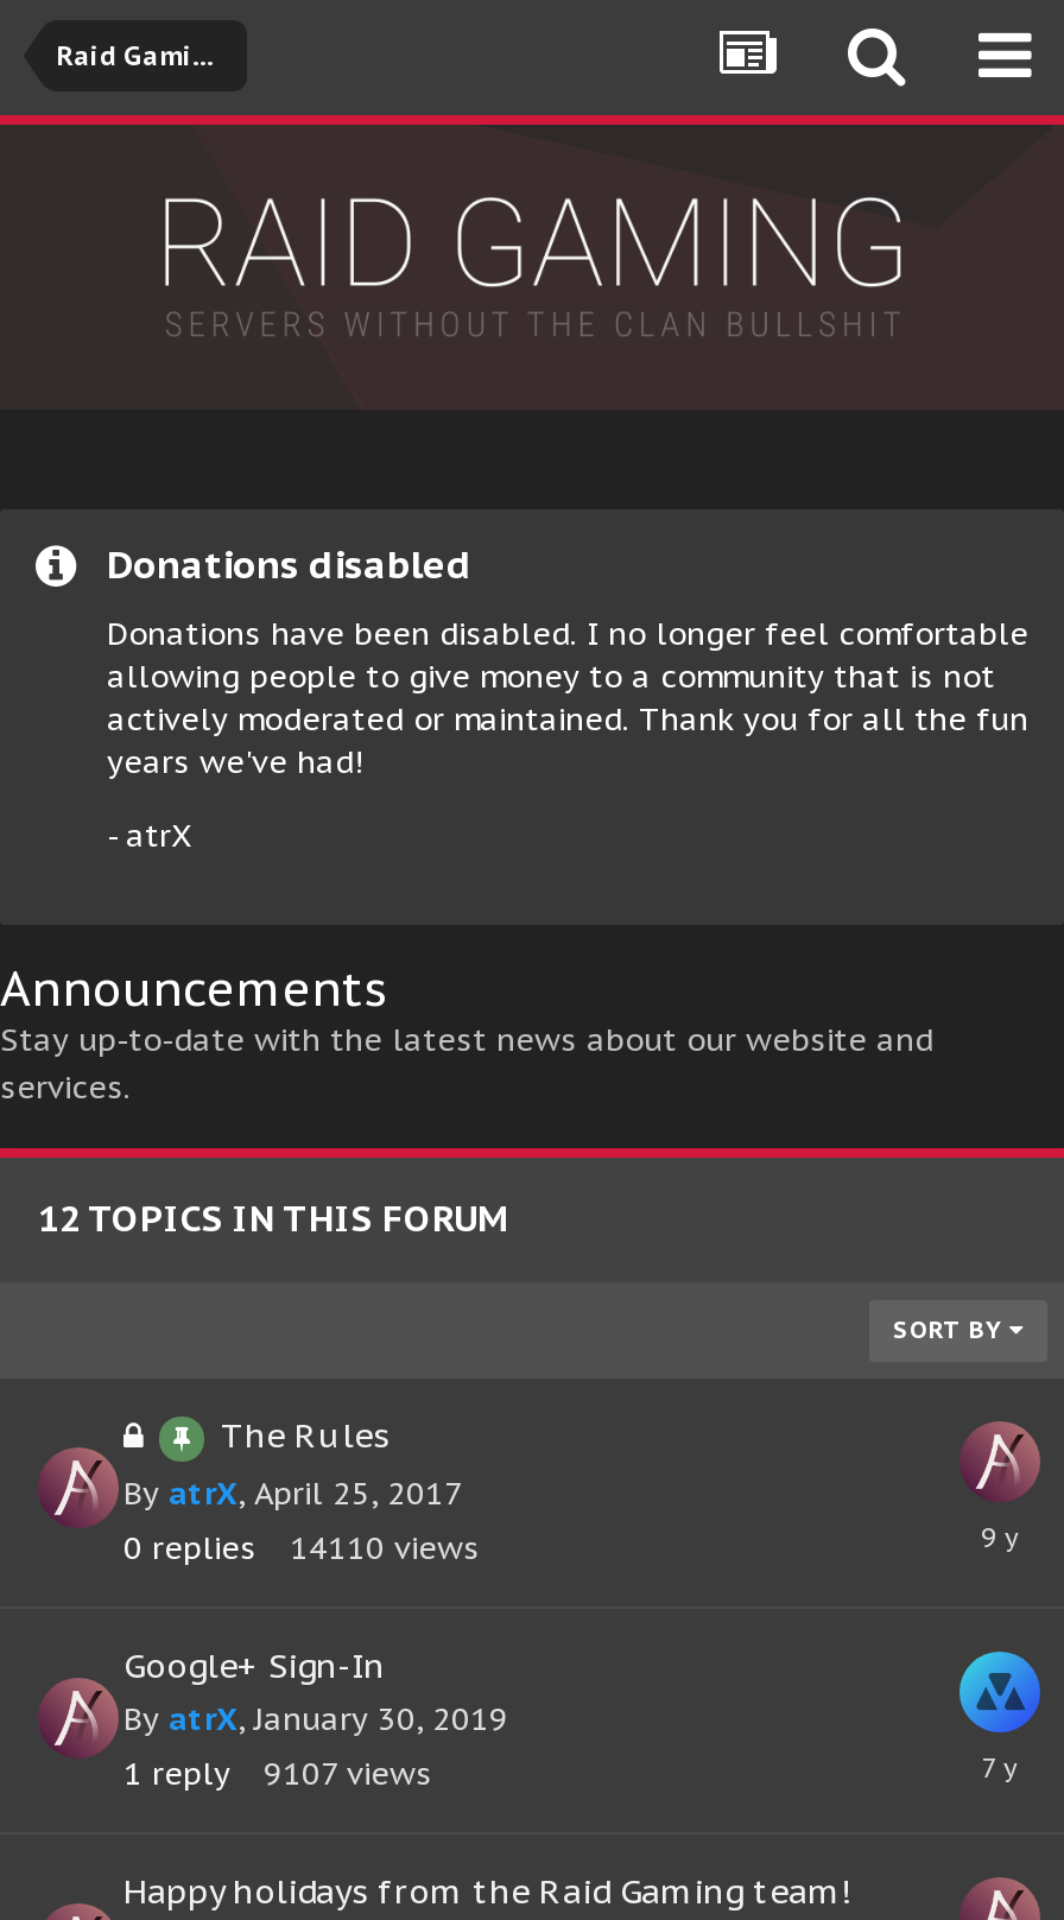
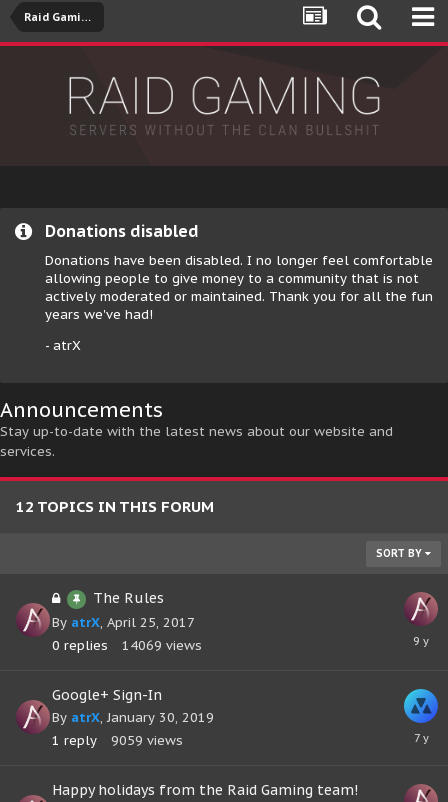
[123,1528,480,1569] 0 replies 14110 views -> [52,637,202,654] 0 replies 14069 views
[123,1754,432,1794] 1 reply 9107 views -> [52,732,183,749] 1 reply 9059 views

